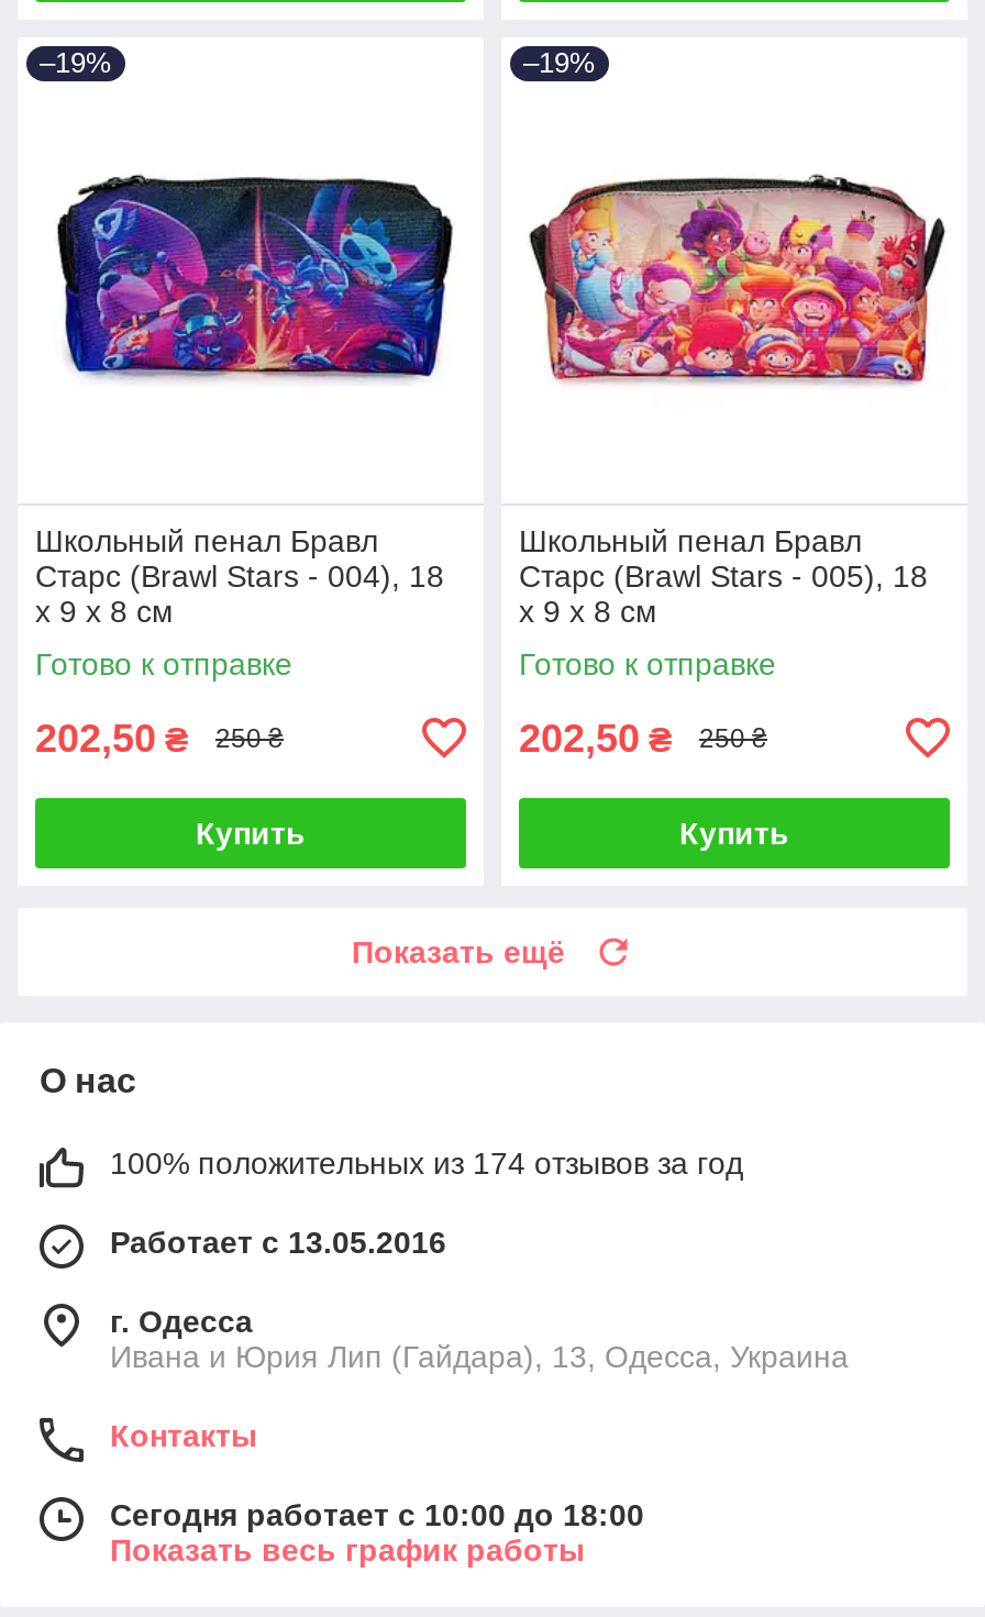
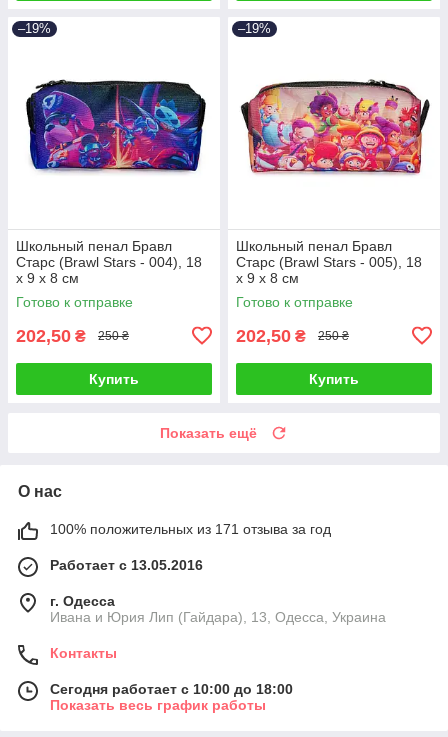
[110,1145,743,1180] 100% положительных из 174 отзывов за год -> [50,521,331,537] 100% положительных из 171 отзыва за год

